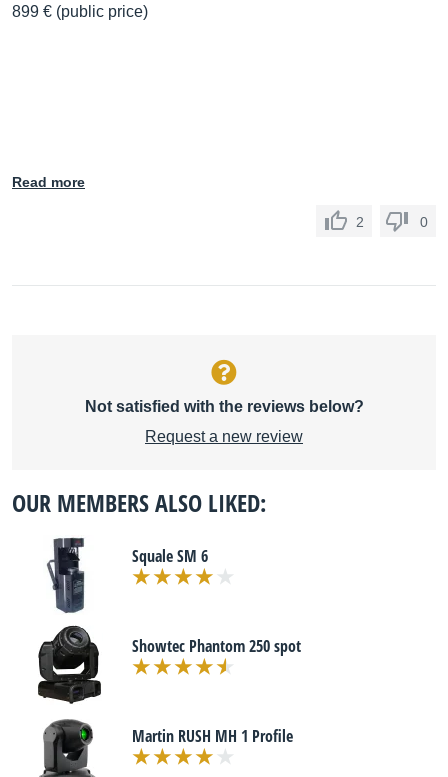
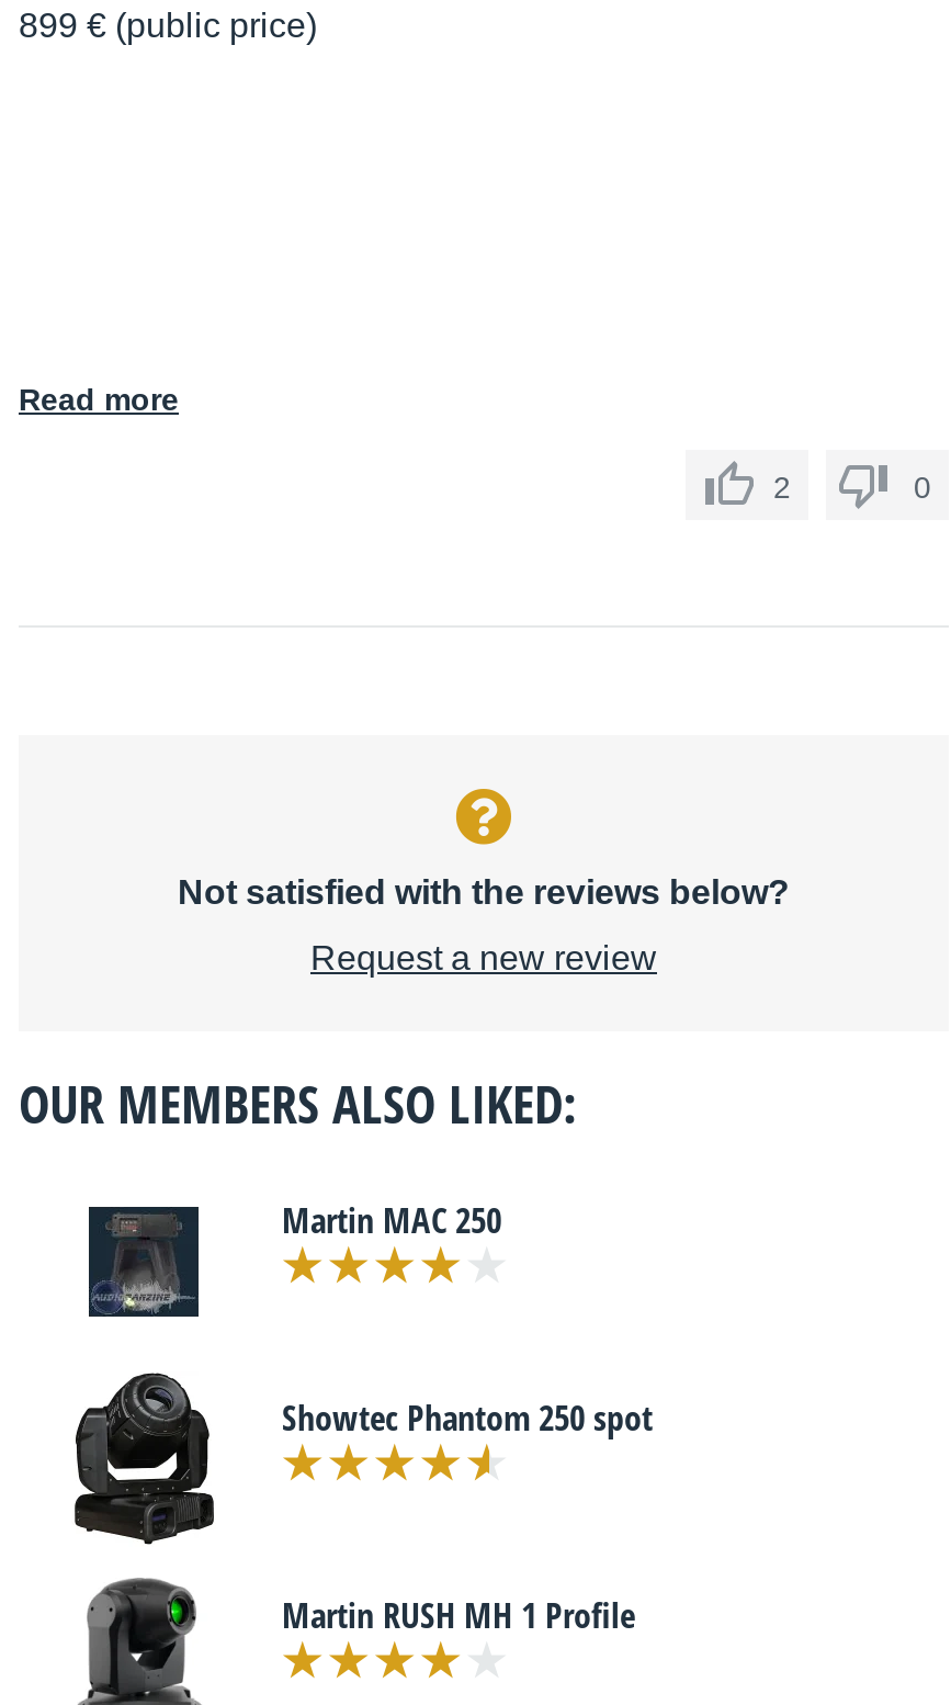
[44,537,208,614] [image] | Squale SM 6 -> [87,1181,501,1345] [image] | Martin MAC 250

